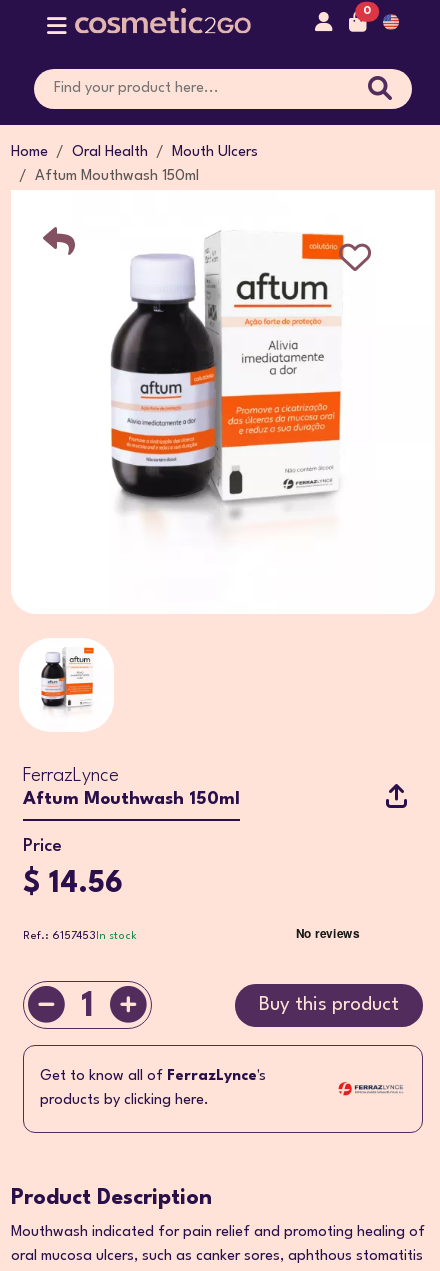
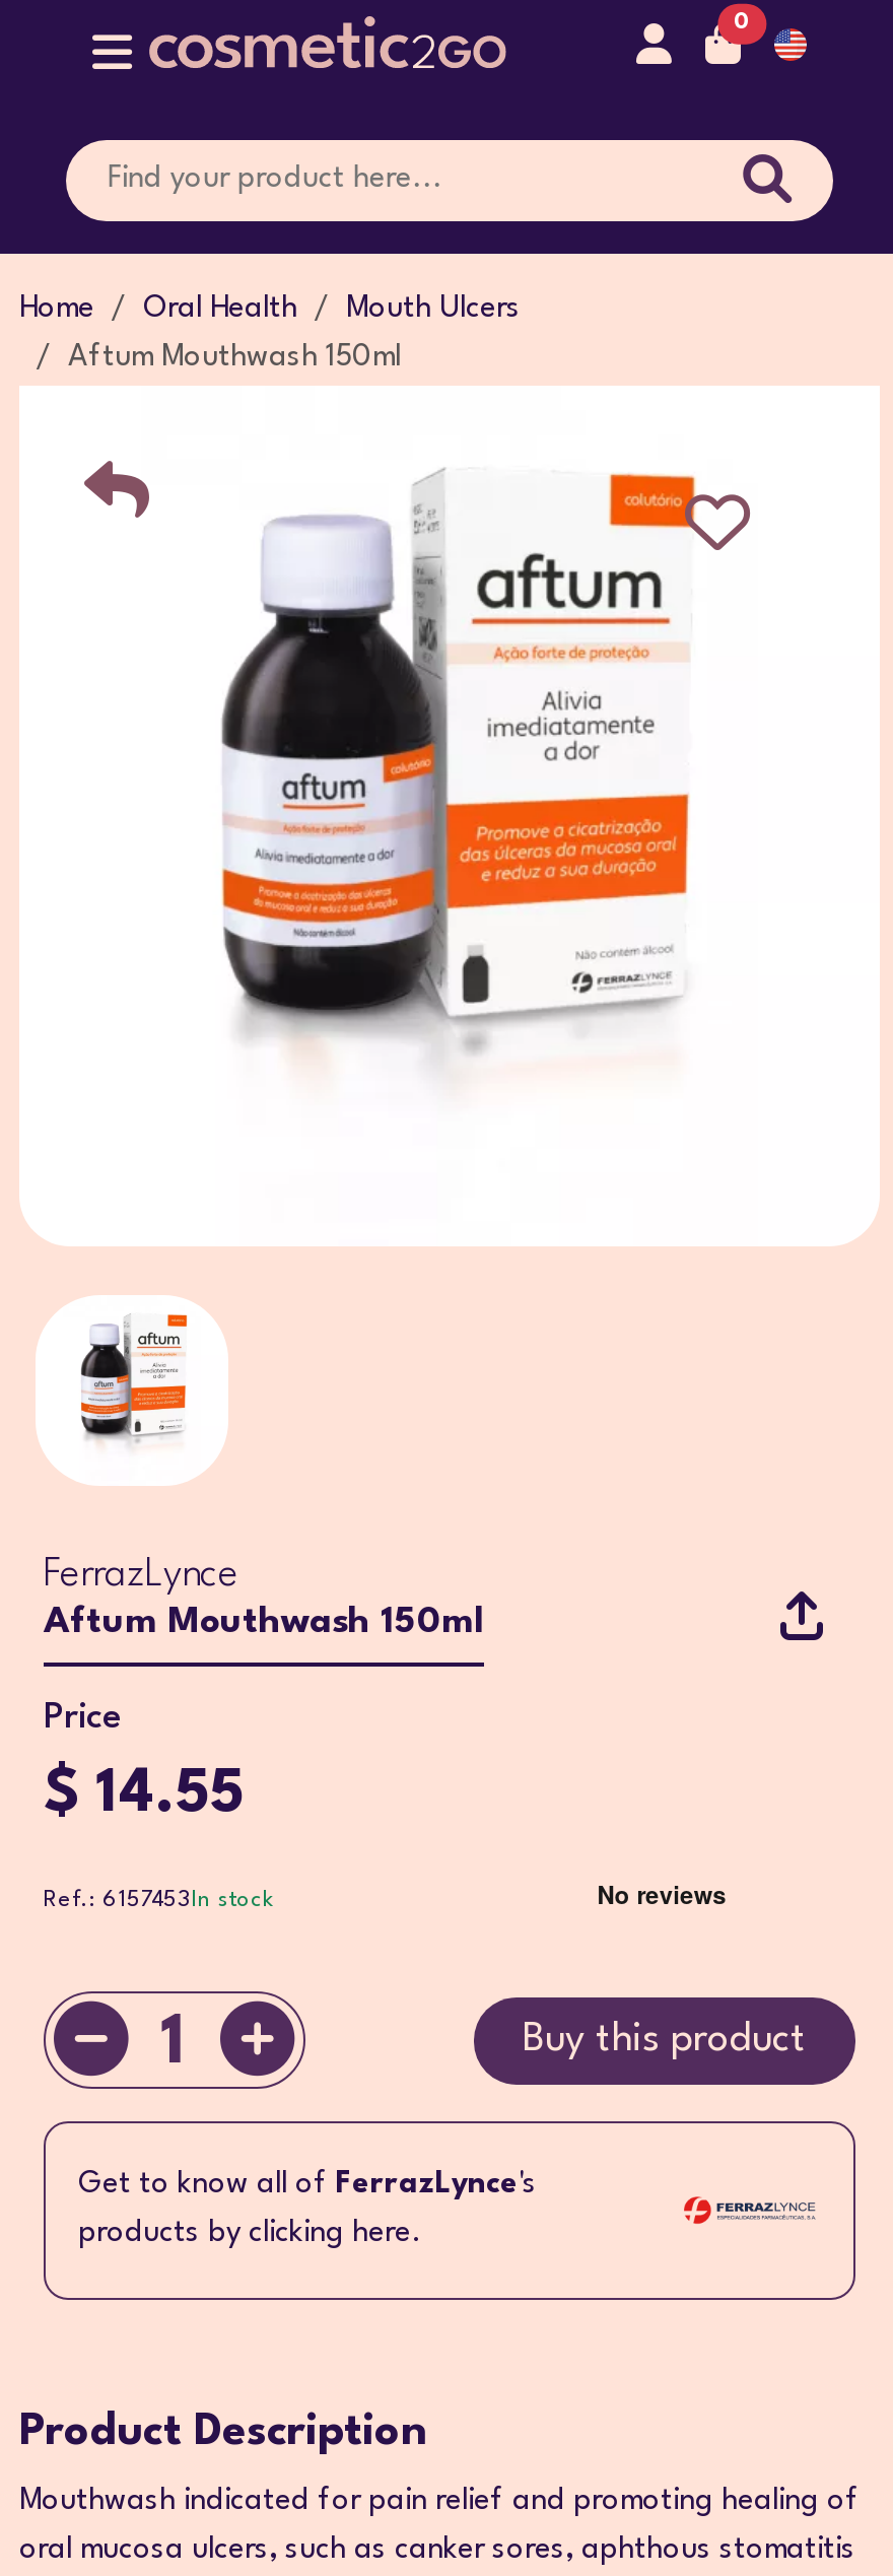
[23,870,123,899] $ 14.56 -> [44,1767,245,1826] $ 14.55

